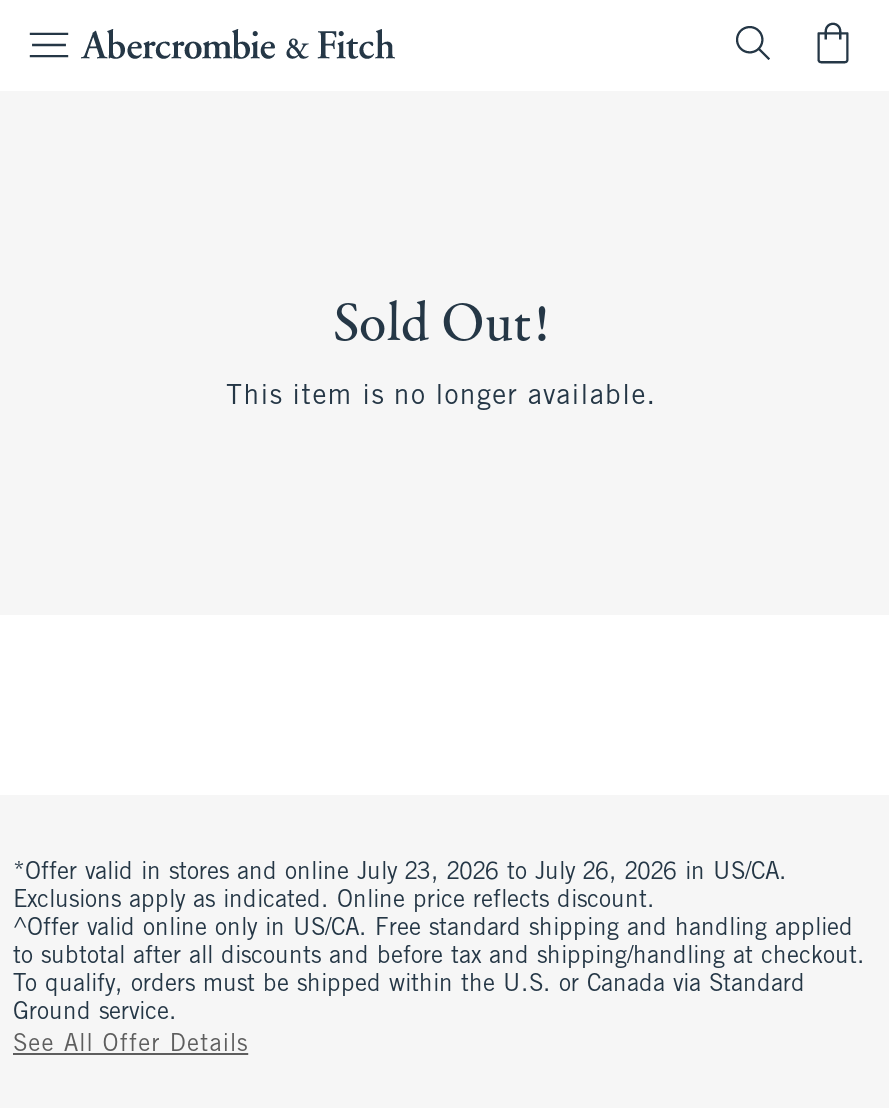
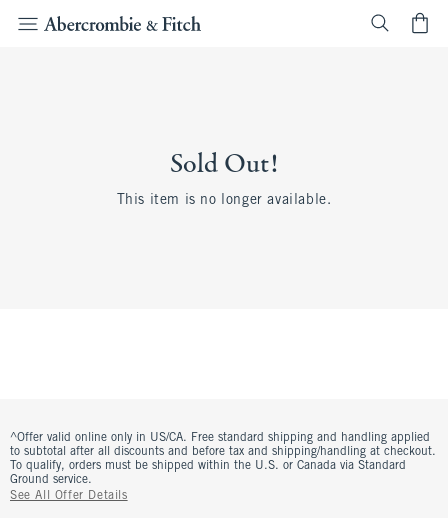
[13,861,787,913] *Offer valid in stores and online July 23, 2026 to July 26, 2026 in US/CA. | Exclusions apply as indicated. Online price reflects discount. -> none

